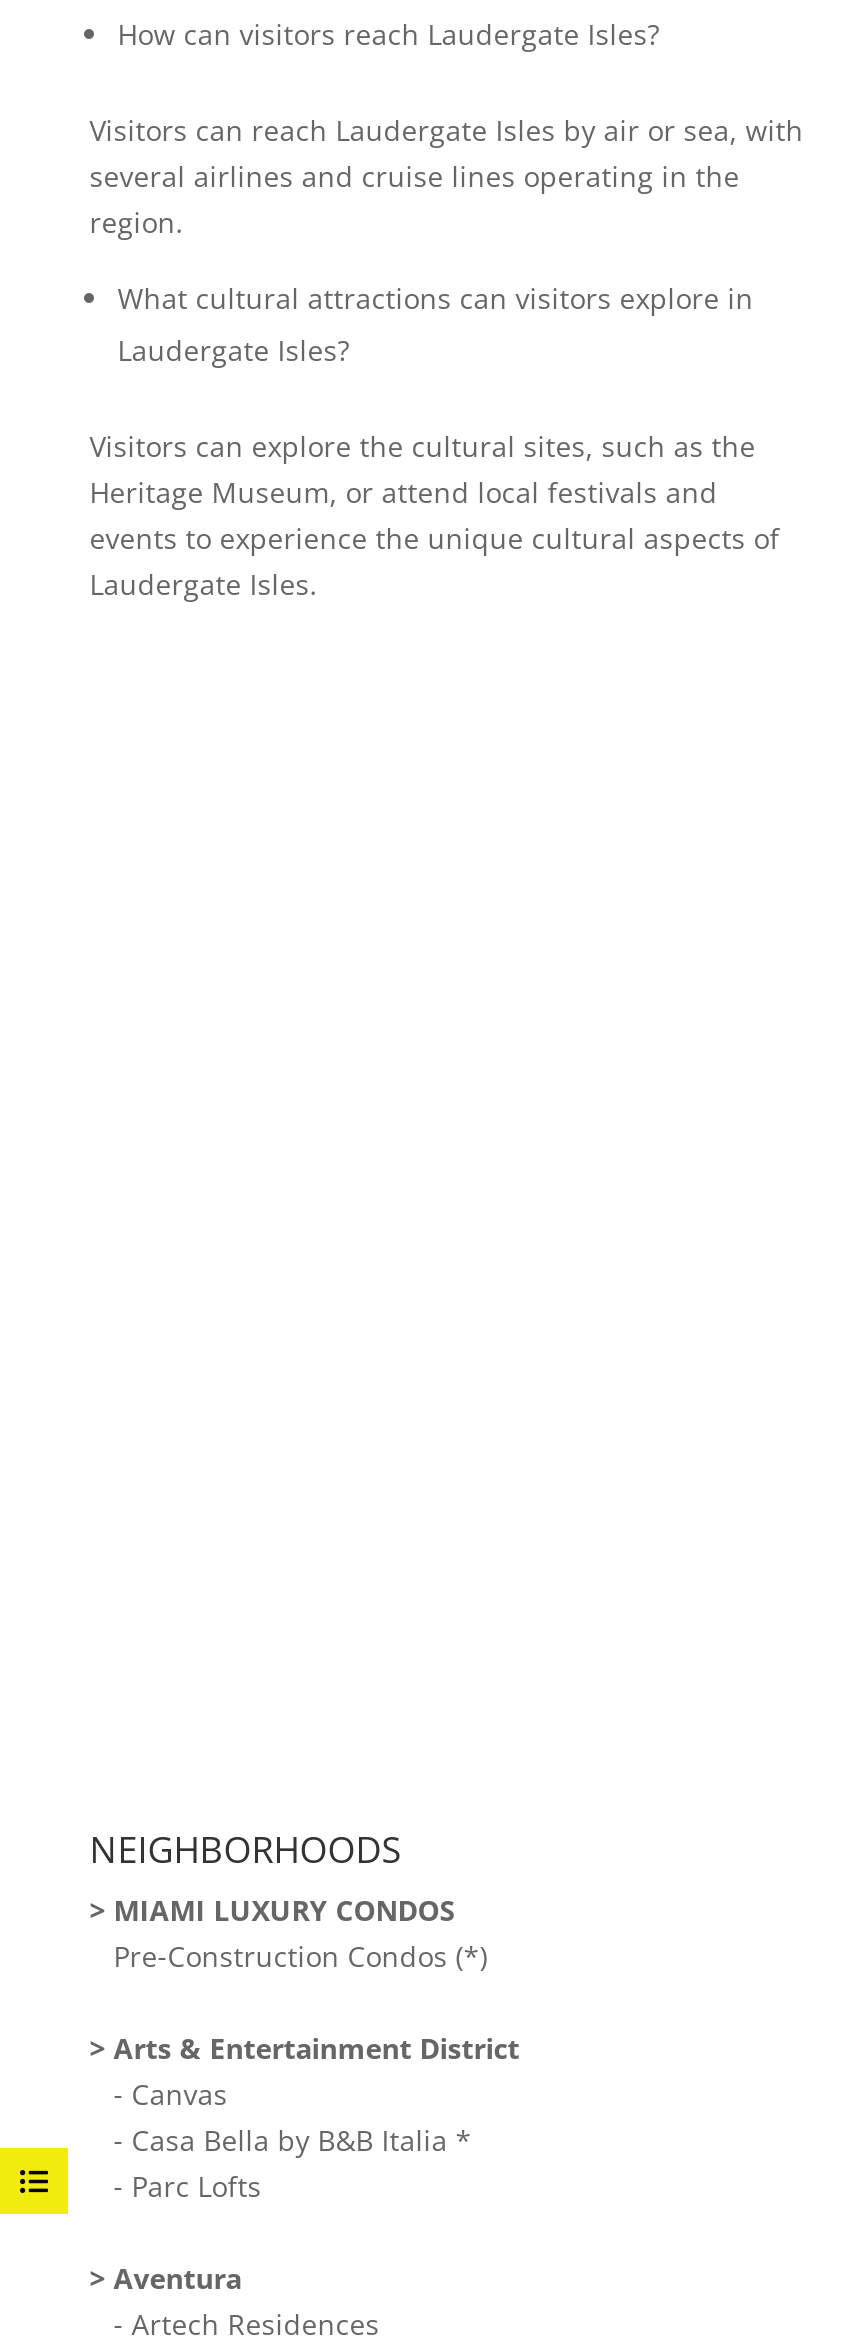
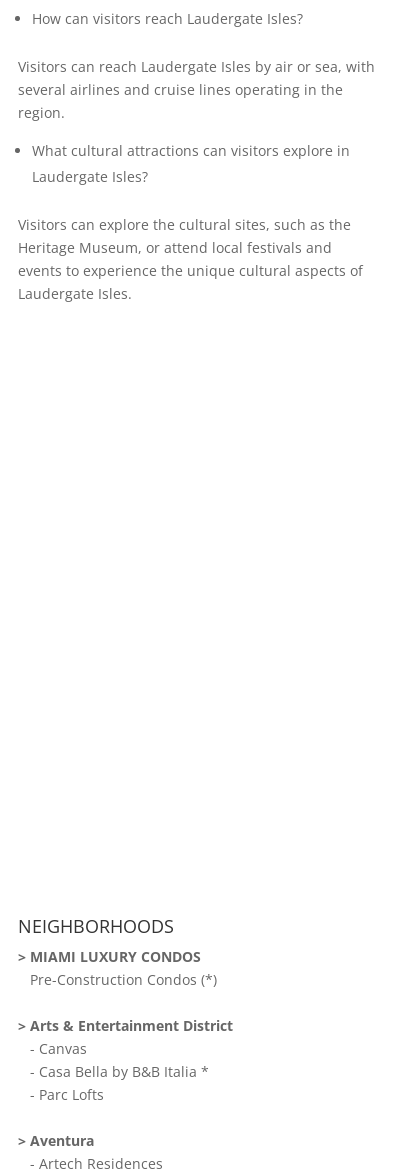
[6,2145,72,2217] [image] -> none

